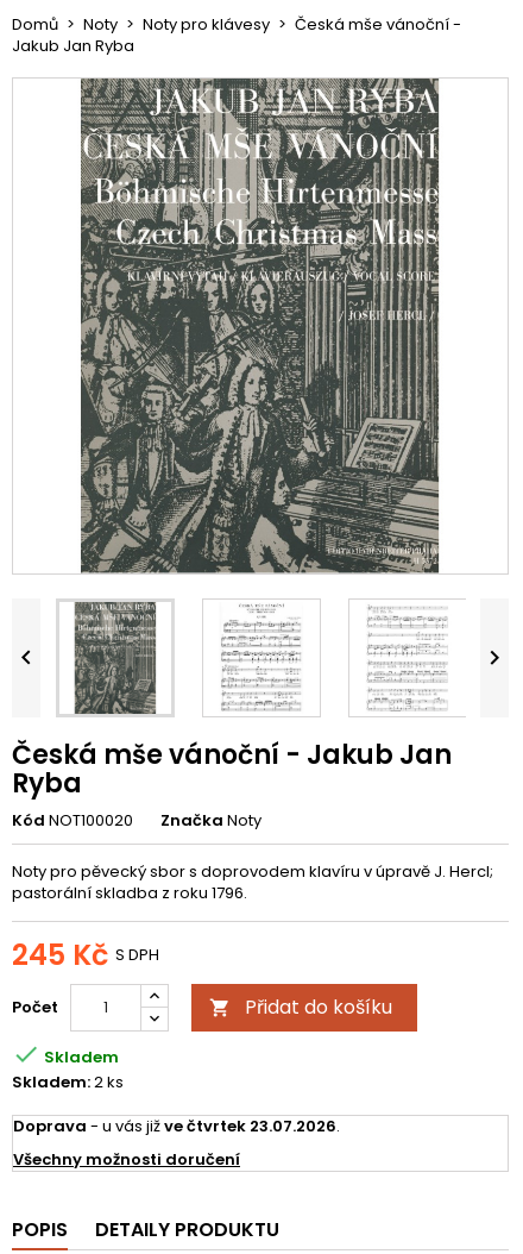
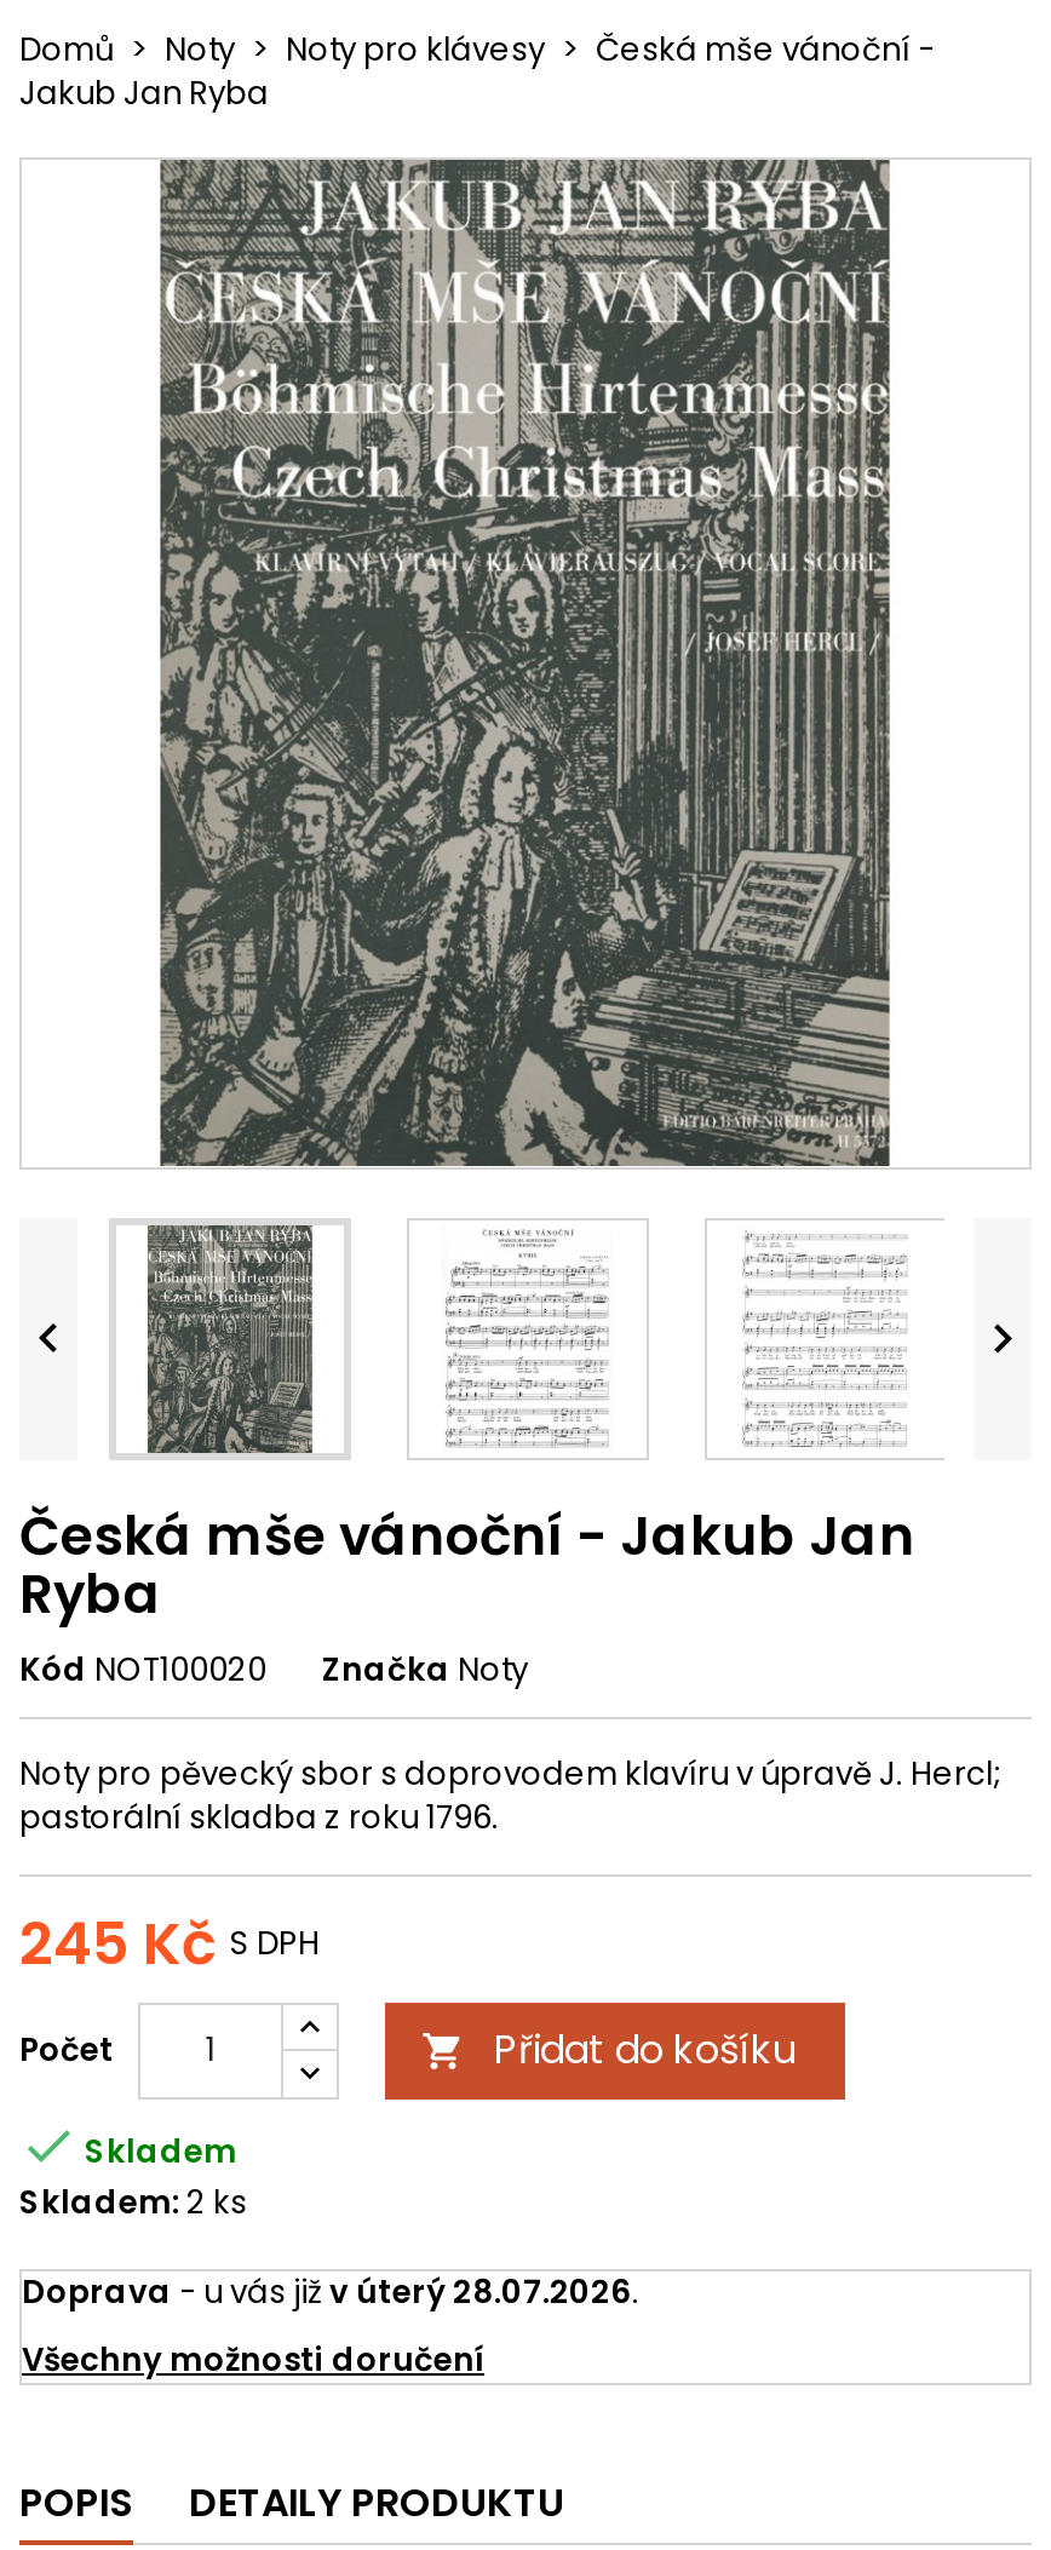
[13,1115,340,1137] Doprava - u vás již ve čtvrtek 23.07.2026. -> [22,2269,639,2315] Doprava - u vás již v úterý 28.07.2026.

